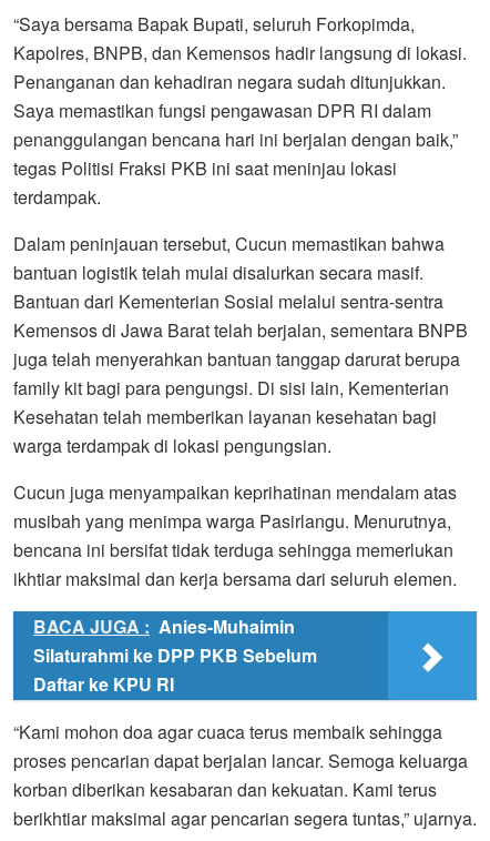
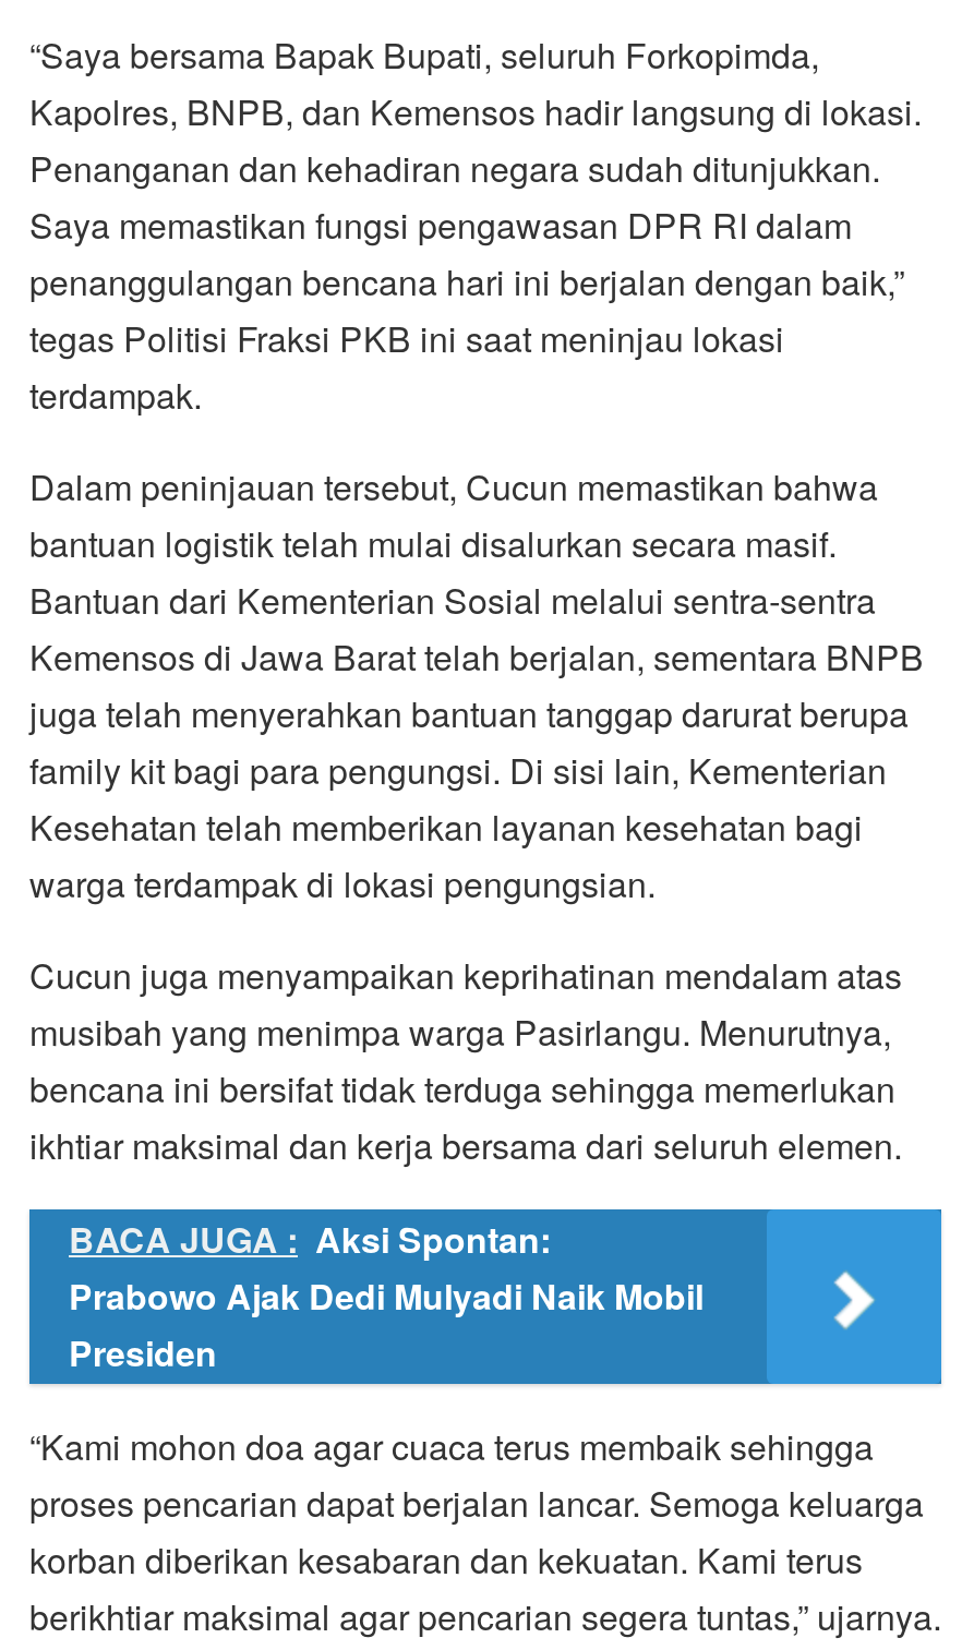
[33,613,317,697] BACA JUGA : Anies-Muhaimin | Silaturahmi ke DPP PKB Sebelum | Daftar ke KPU RI -> [69,1213,704,1377] BACA JUGA : Aksi Spontan: | Prabowo Ajak Dedi Mulyadi Naik Mobil | Presiden

